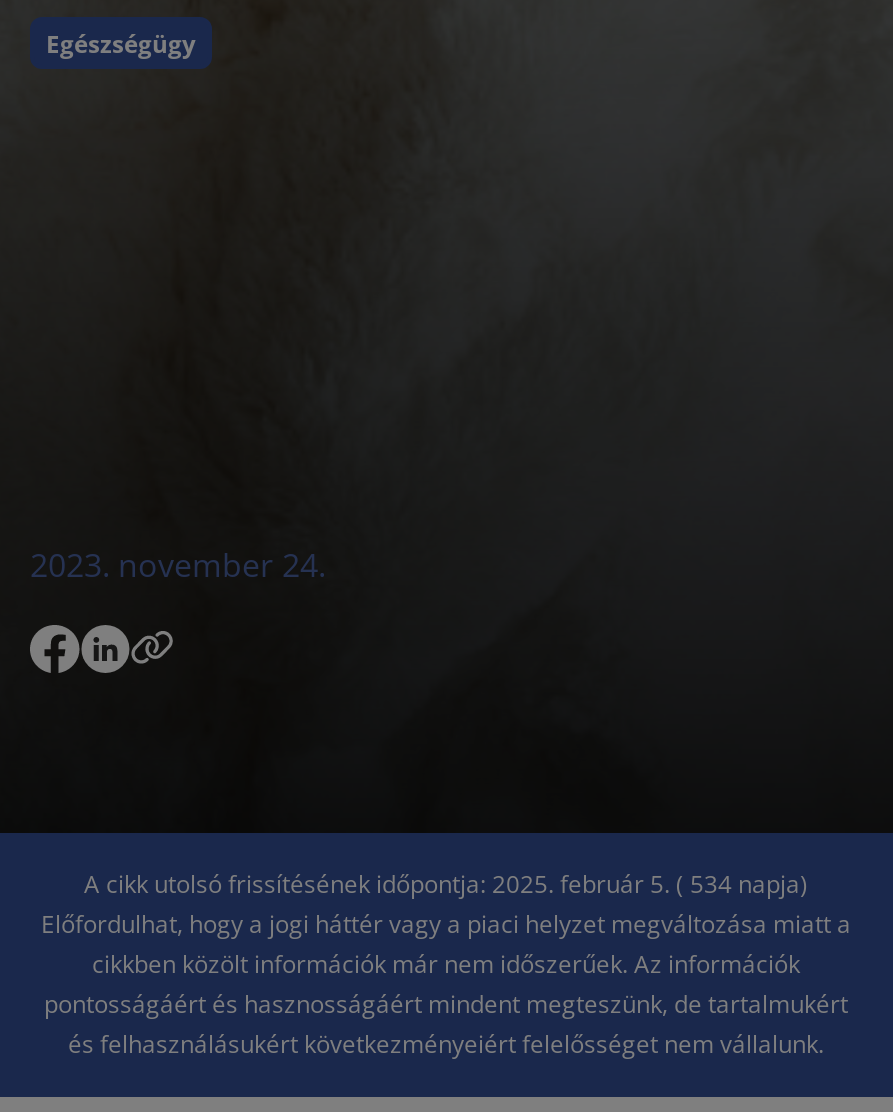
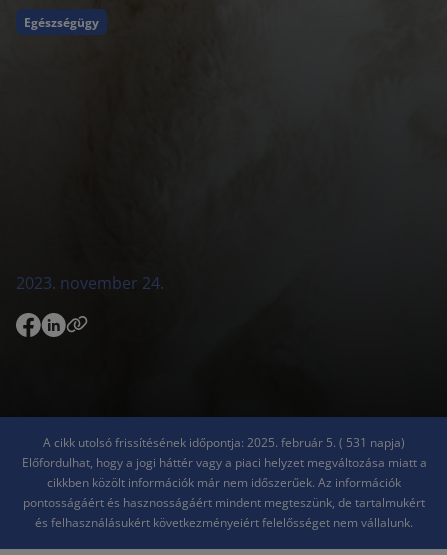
[84,867,808,901] A cikk utolsó frissítésének időpontja: 2025. február 5. ( 534 napja) -> [43,434,405,451] A cikk utolsó frissítésének időpontja: 2025. február 5. ( 531 napja)

